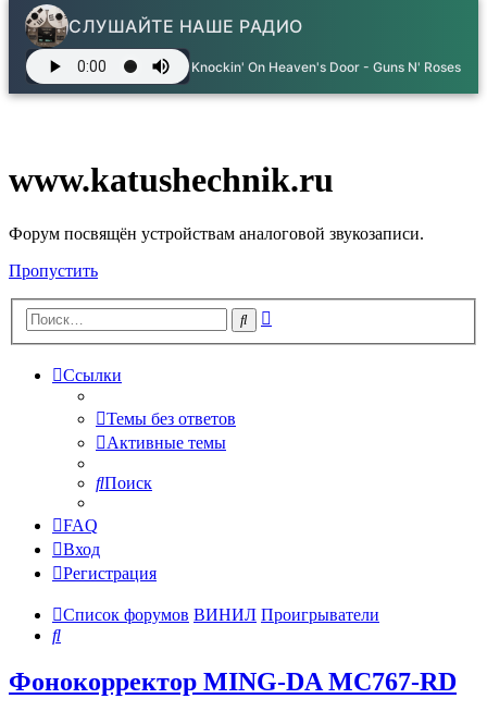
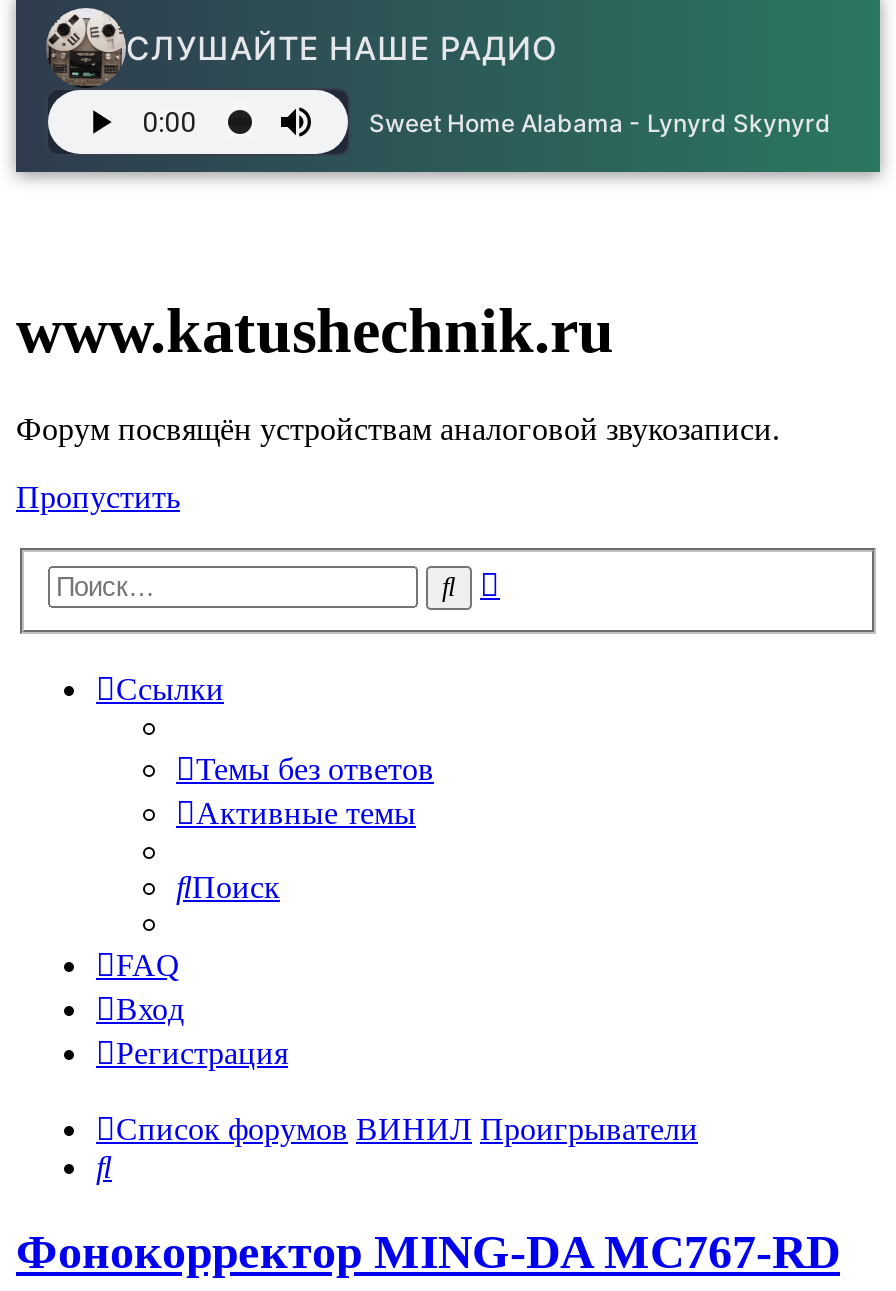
[191,58,461,75] Knockin' On Heaven's Door - Guns N' Roses -> [369,107,831,137] Sweet Home Alabama - Lynyrd Skynyrd

